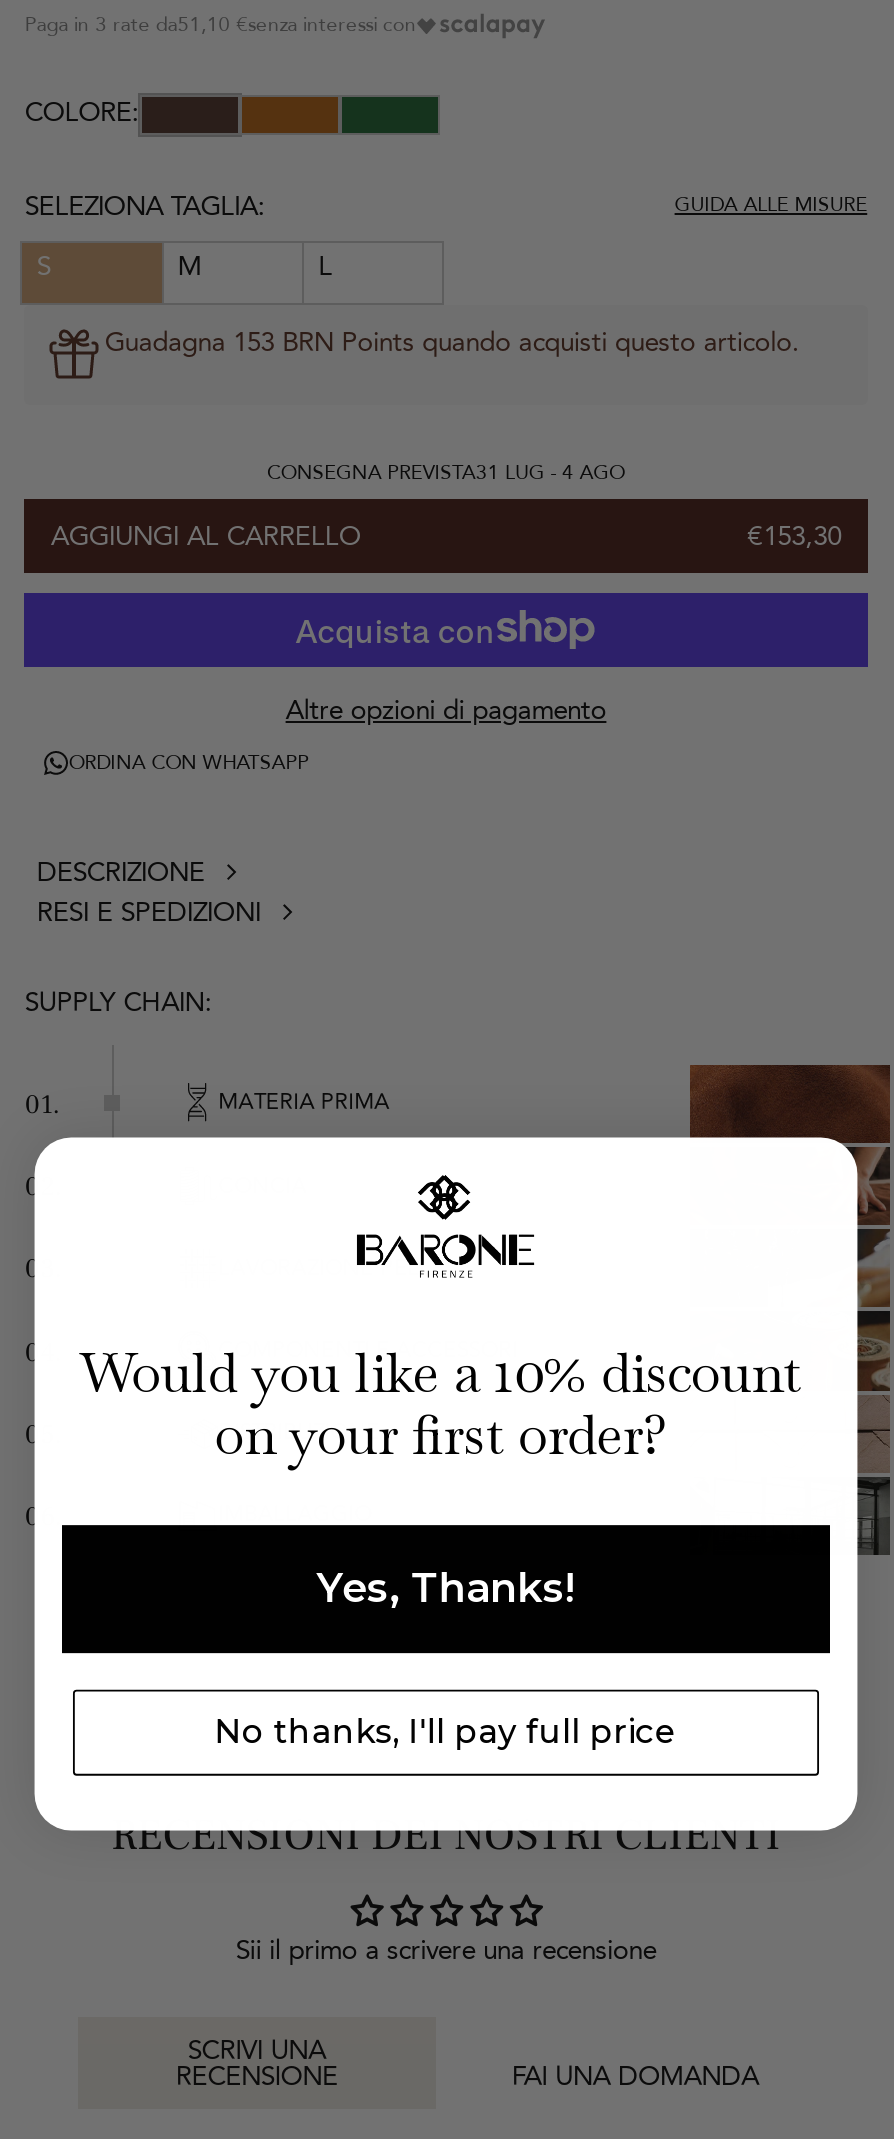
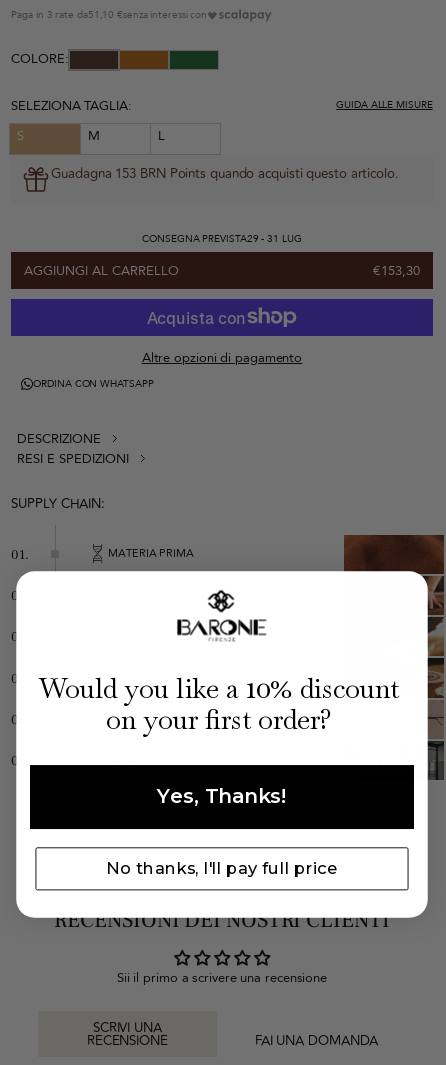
[267,459,625,487] CONSEGNA PREVISTA31 LUG - 4 AGO -> [142,232,302,246] CONSEGNA PREVISTA29 - 31 LUG

